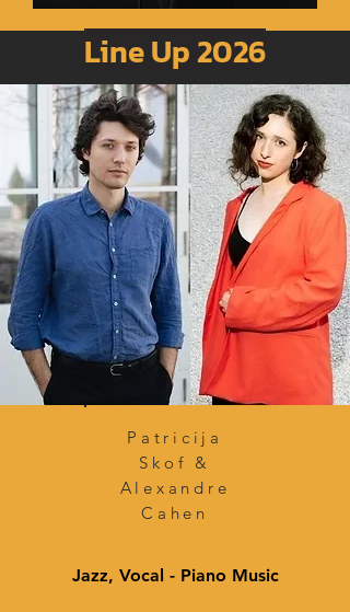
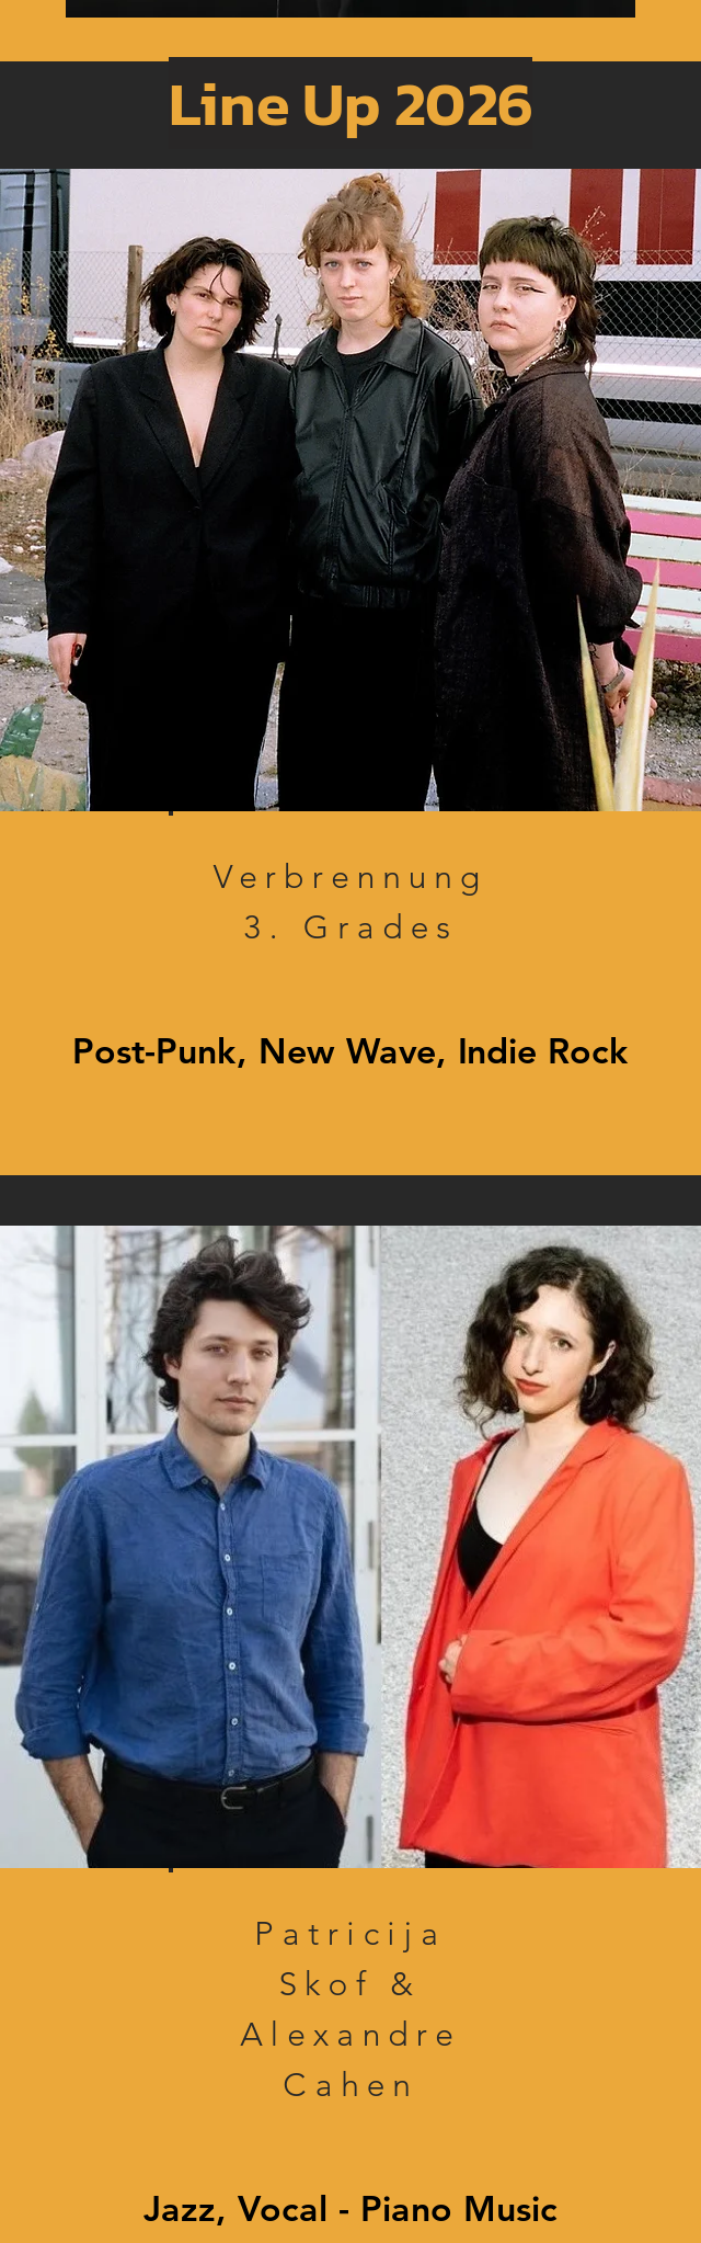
none -> [7,167,694,1072] [image] | Verbrennung | 3. Grades | Post-Punk, New Wave, Indie Rock

